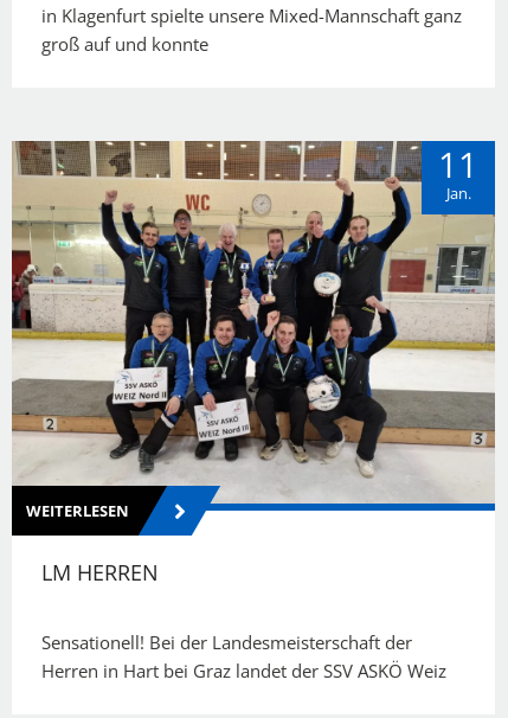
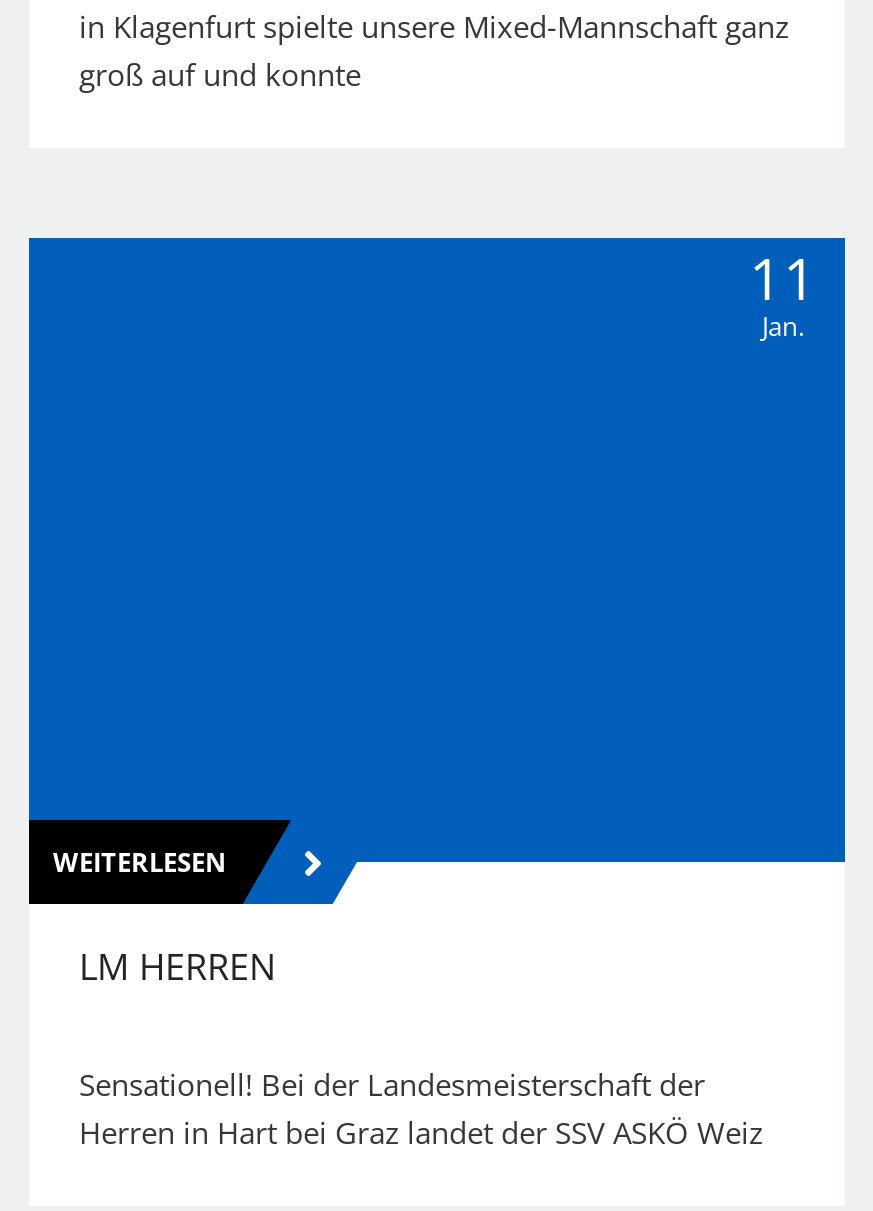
[11,140,496,505] [image] -> none

